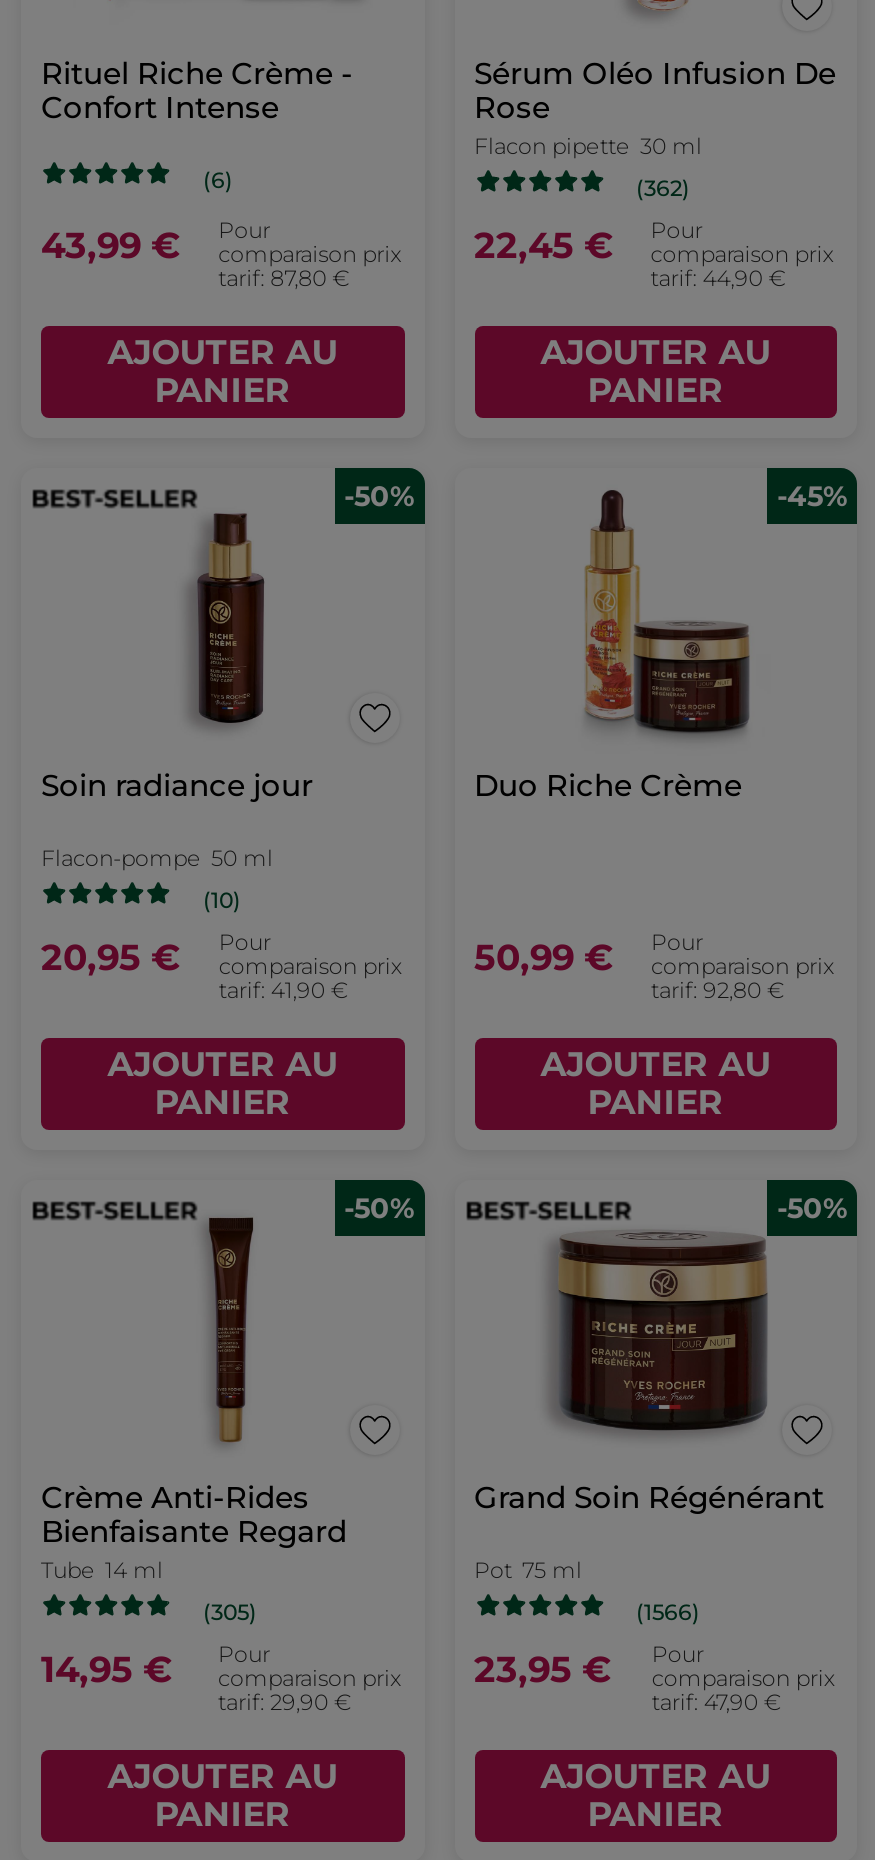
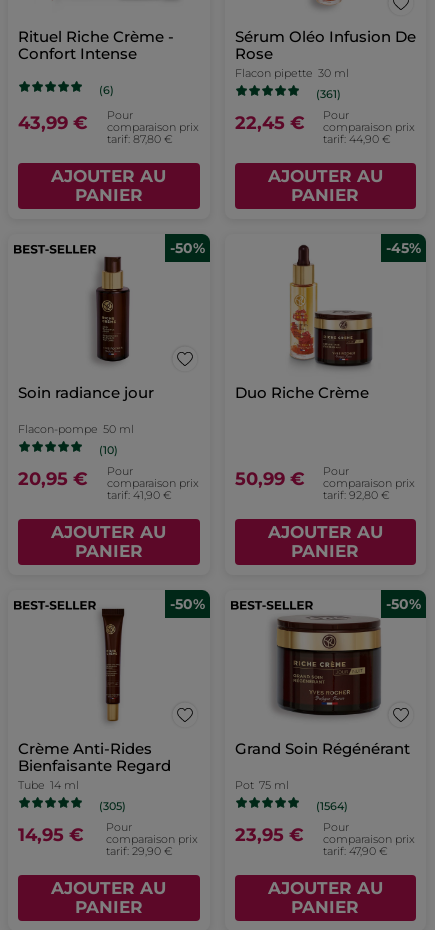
[636,174,690,202] (362) -> [315,87,340,101] (361)
[636,1598,700,1626] (1566) -> [315,799,347,813] (1564)

